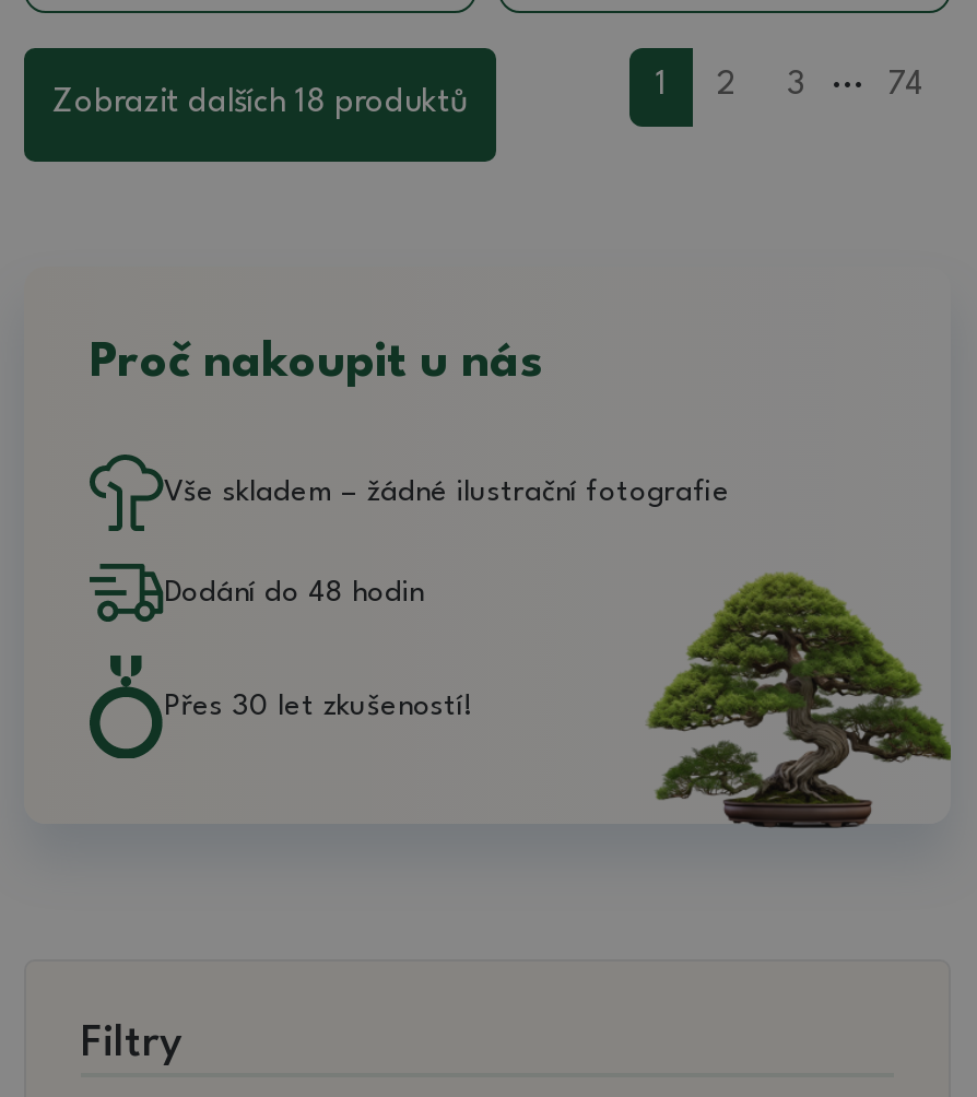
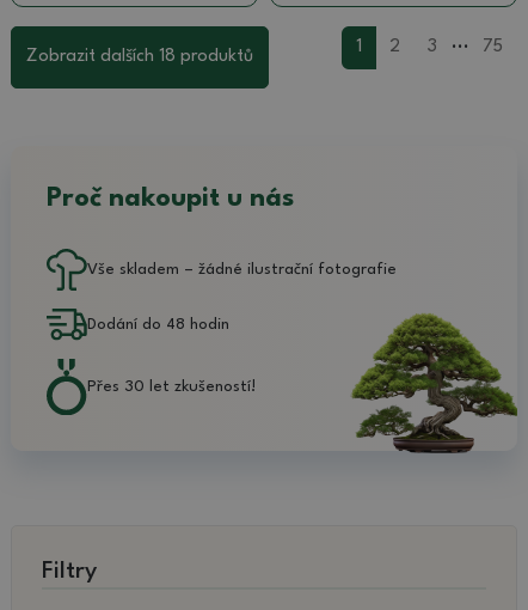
[887,71,925,103] 74 -> [483,39,503,57] 75

